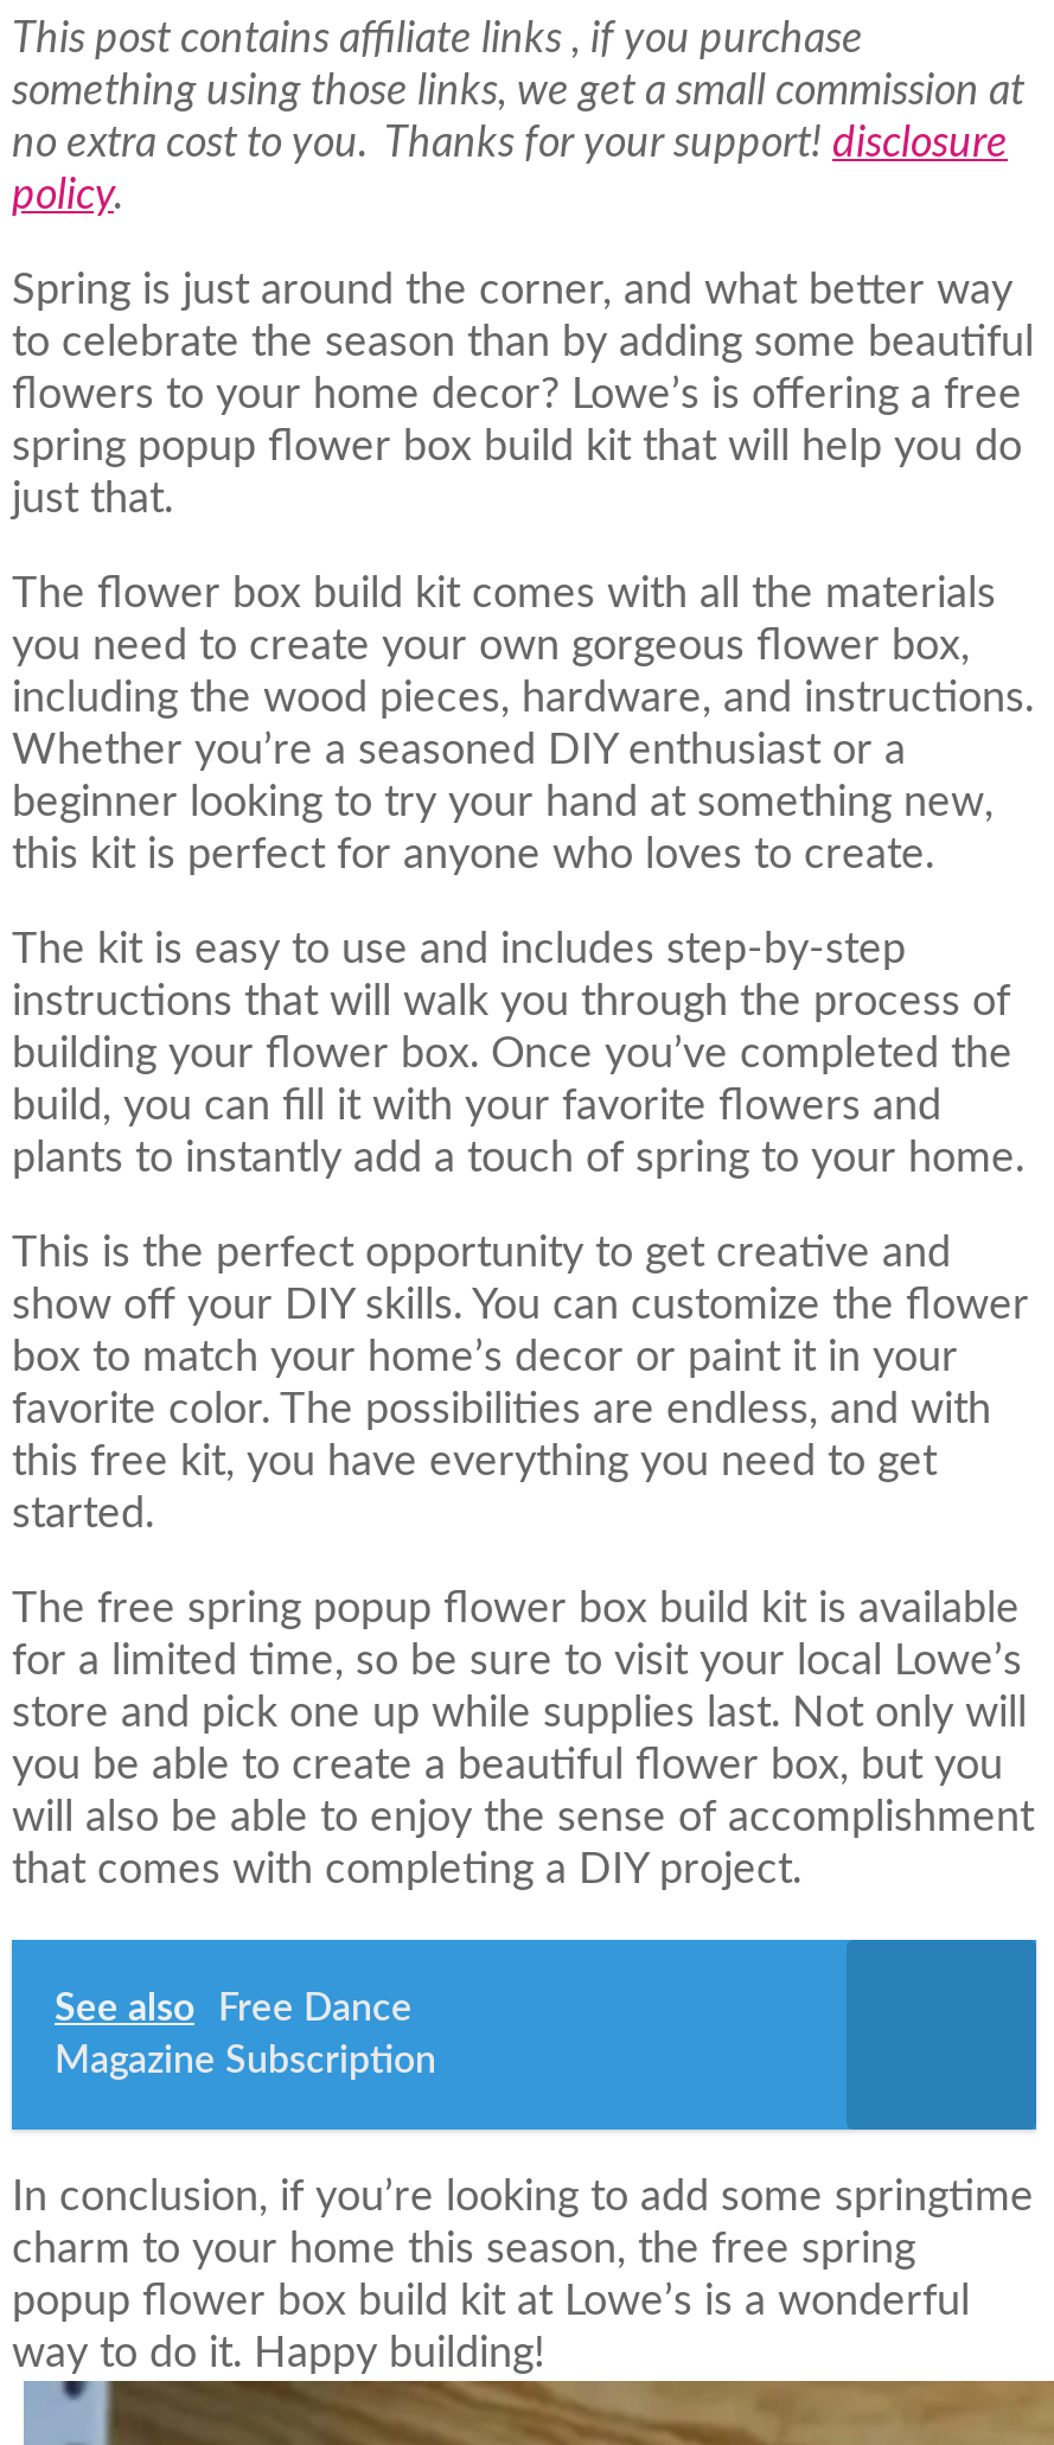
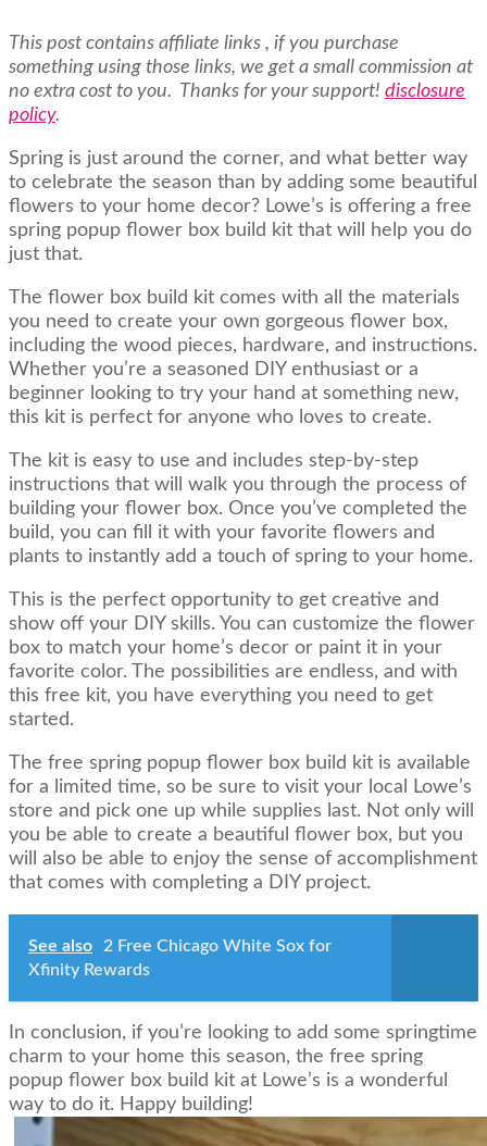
[55,1991,436,2081] Free Dance | Magazine Subscription -> [28,938,332,979] 2 Free Chicago White Sox for | Xfinity Rewards

